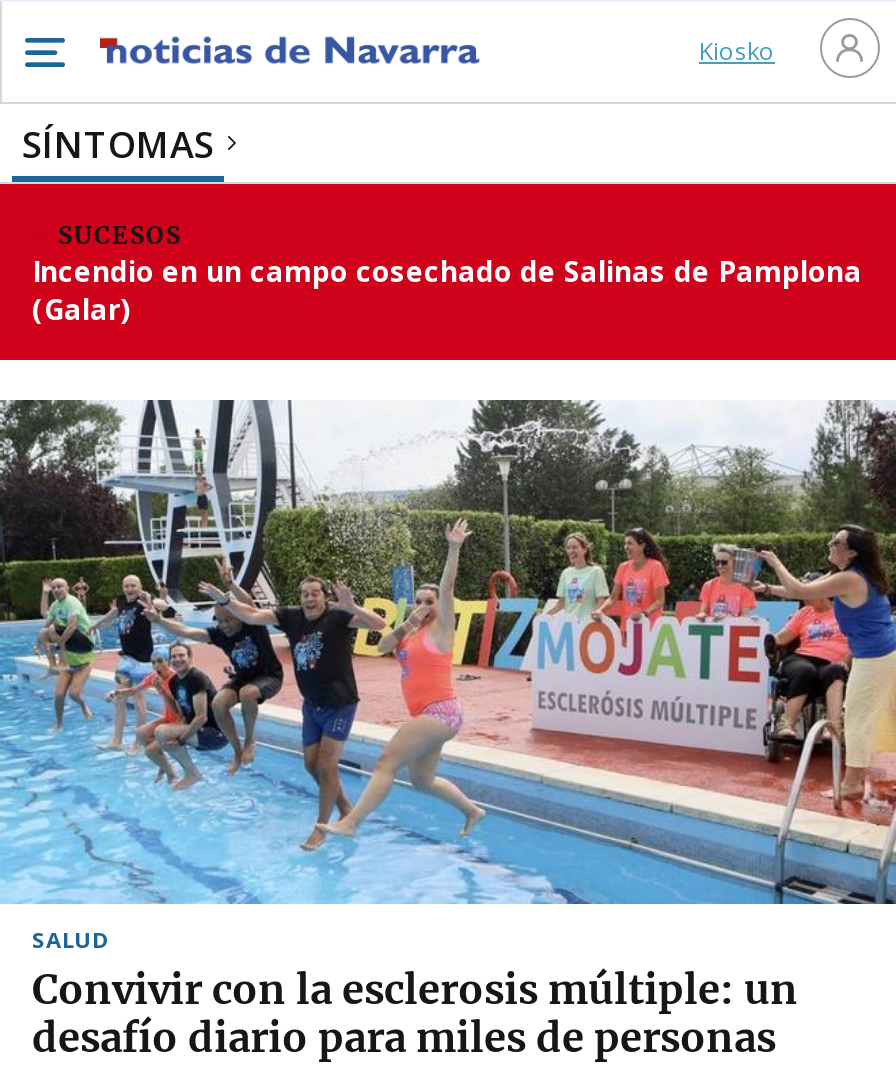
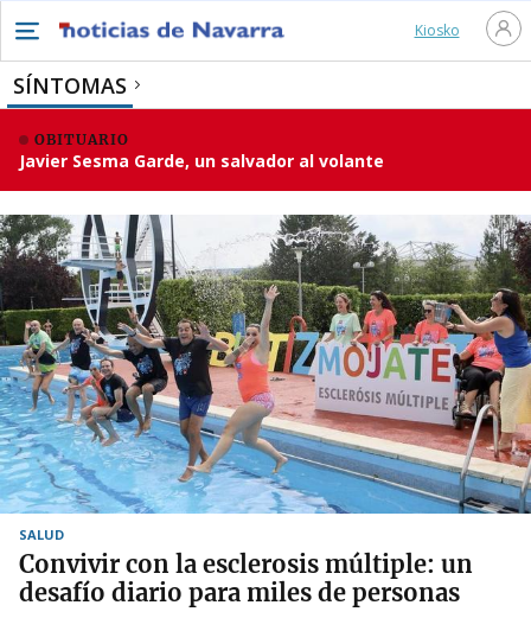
[32,220,862,328] SUCESOS | Incendio en un campo cosechado de Salinas de Pamplona | (Galar) -> [19,130,384,172] OBITUARIO | Javier Sesma Garde, un salvador al volante

